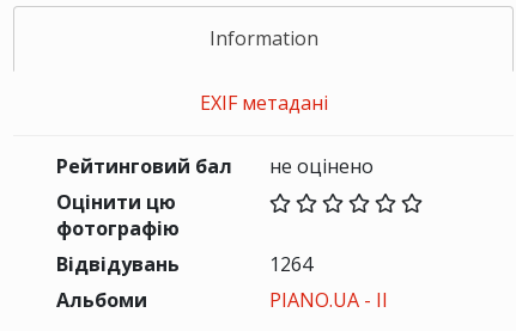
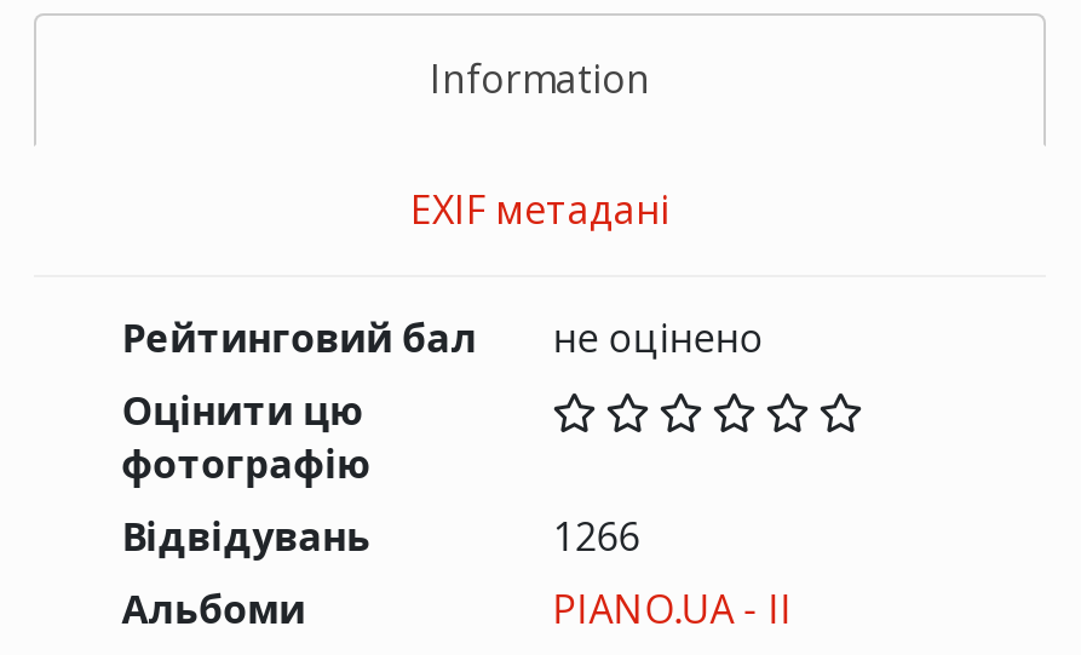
[270,250,313,277] 1264 -> [553,509,640,562] 1266

